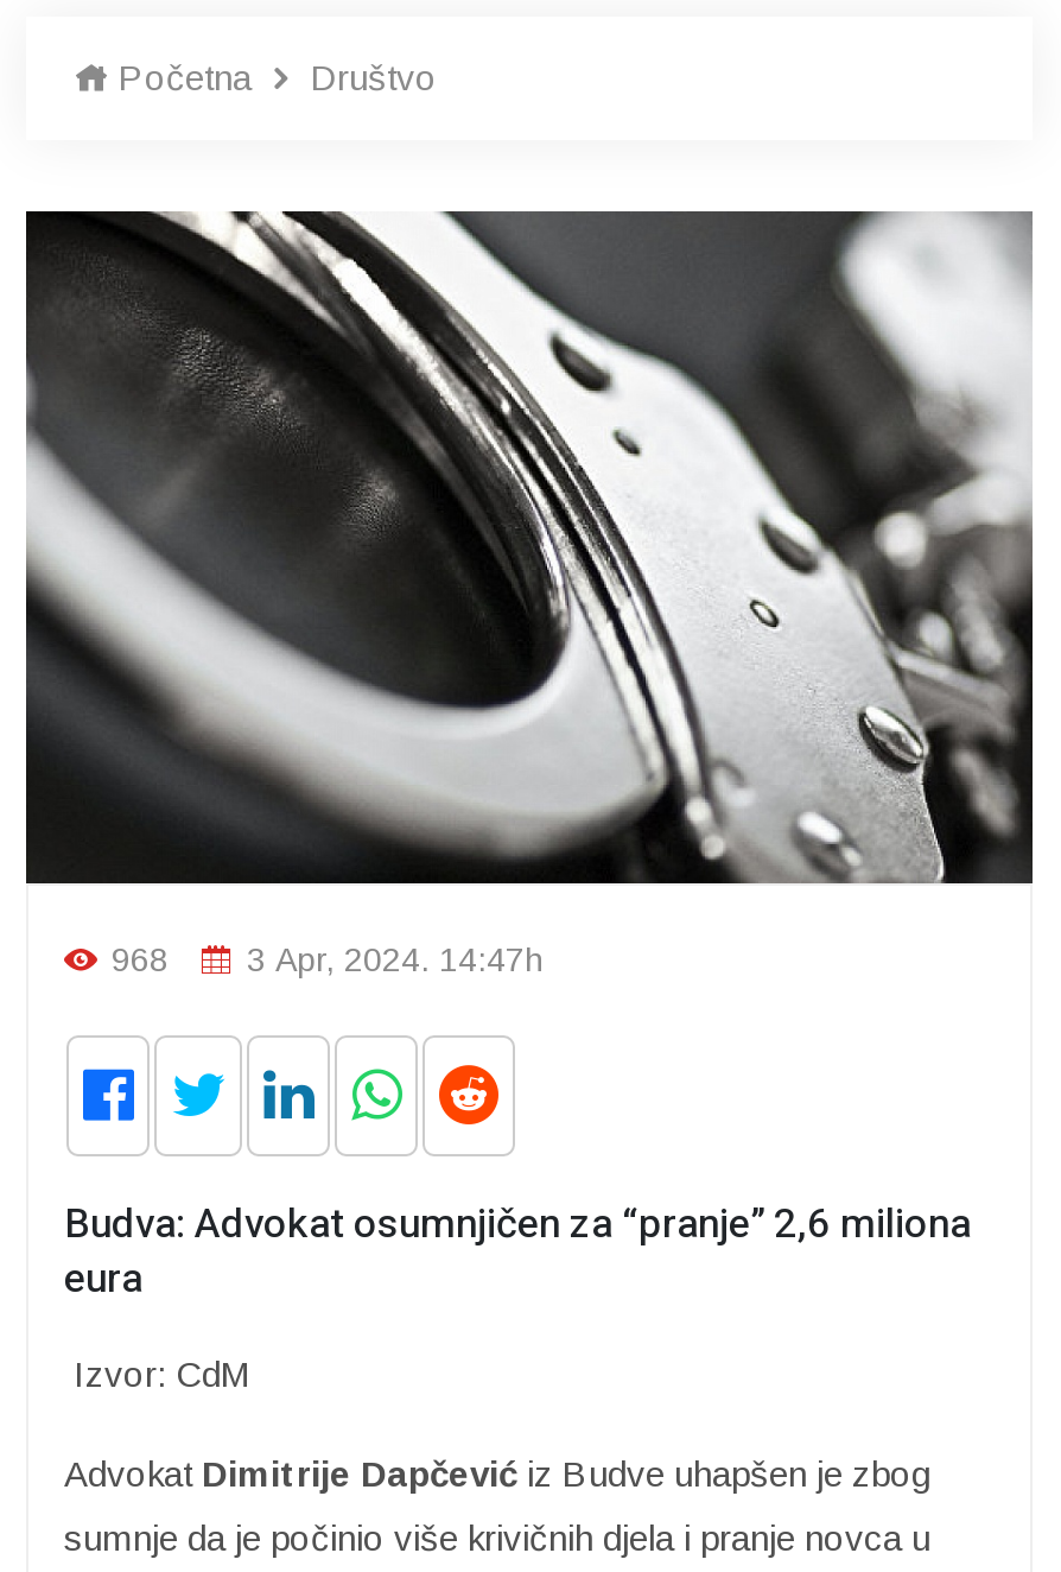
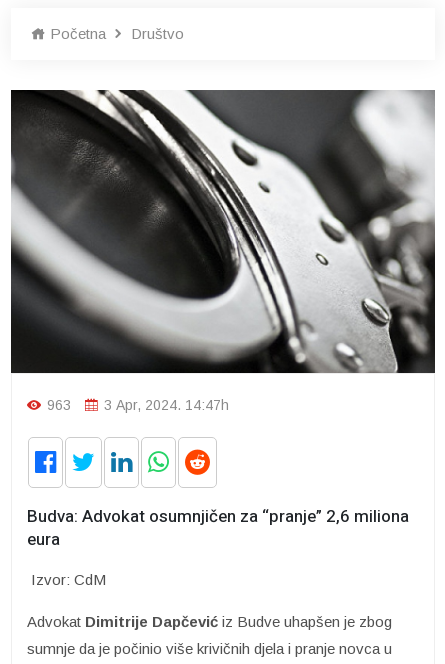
[102,941,544,979] 968 3 Apr, 2024. 14:47h -> [43,397,229,413] 963 3 Apr, 2024. 14:47h

